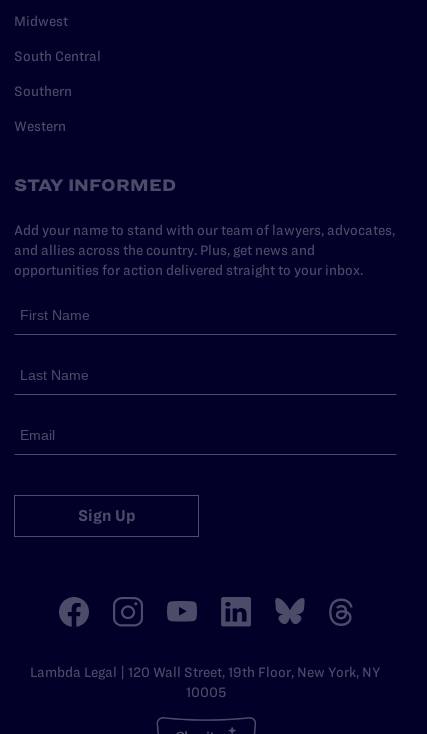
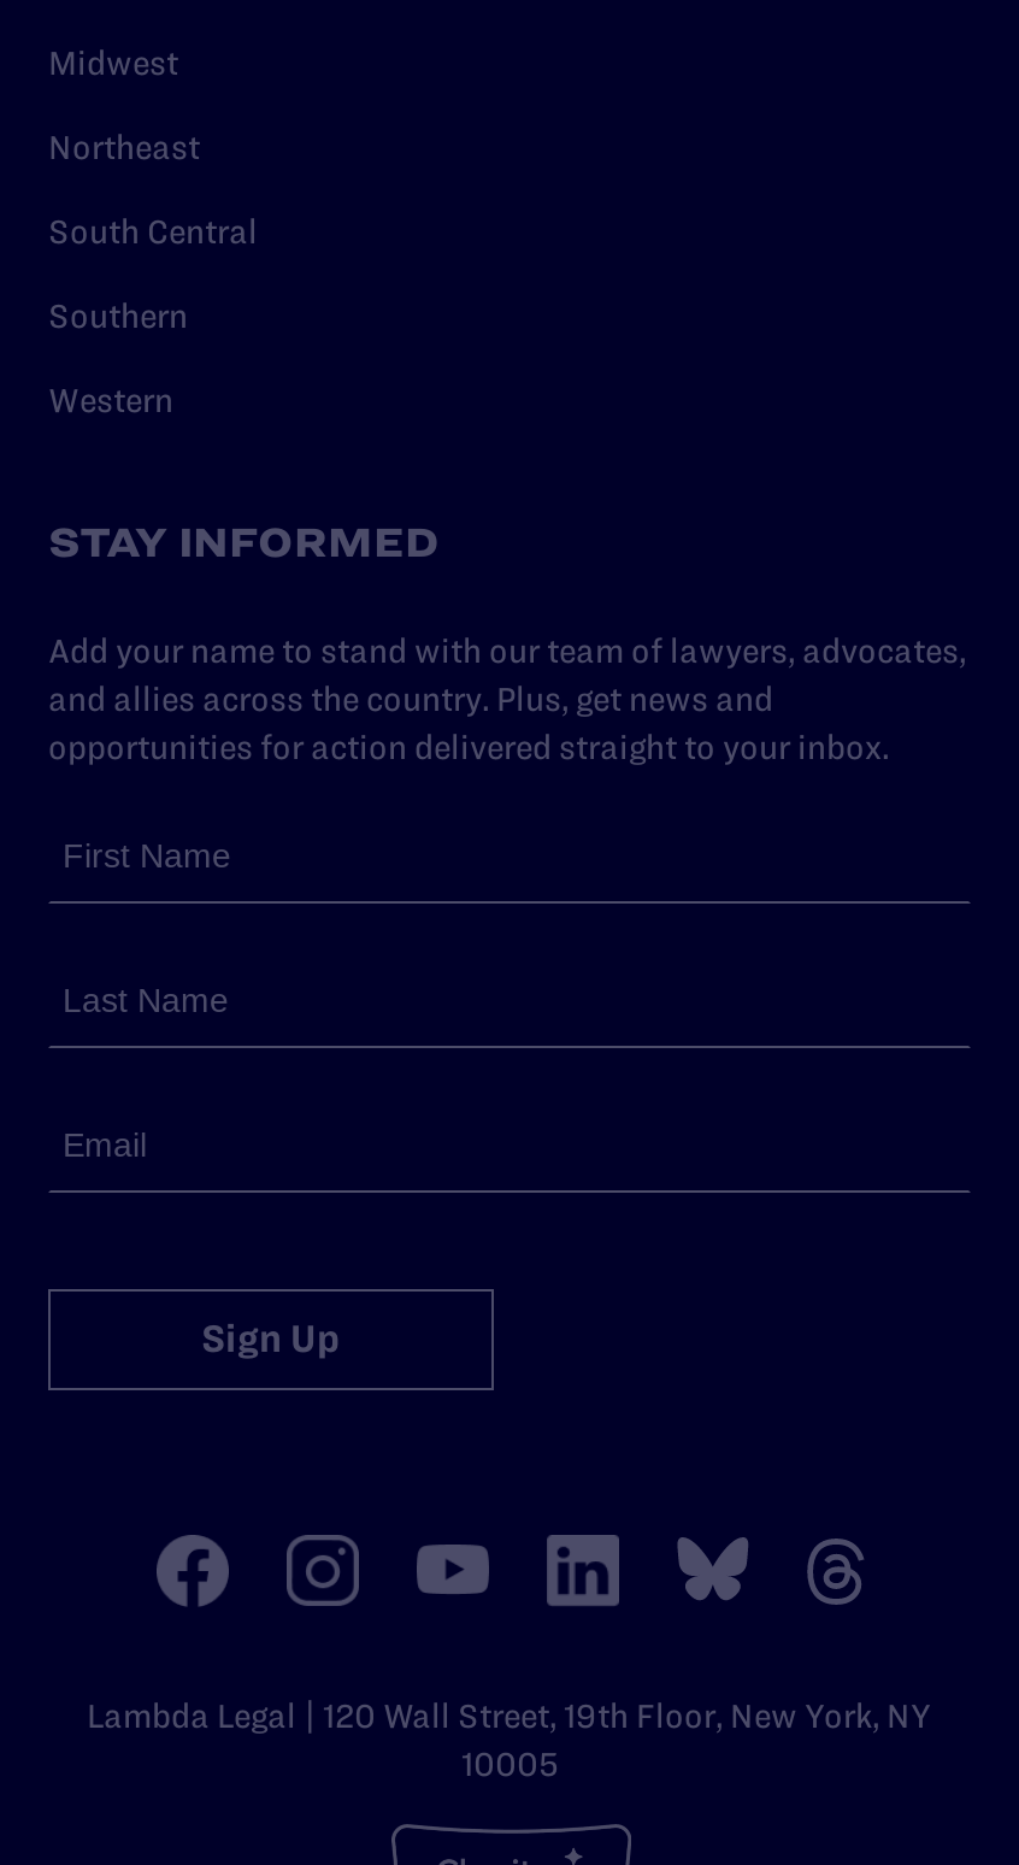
none -> [48,127,200,165] Northeast

